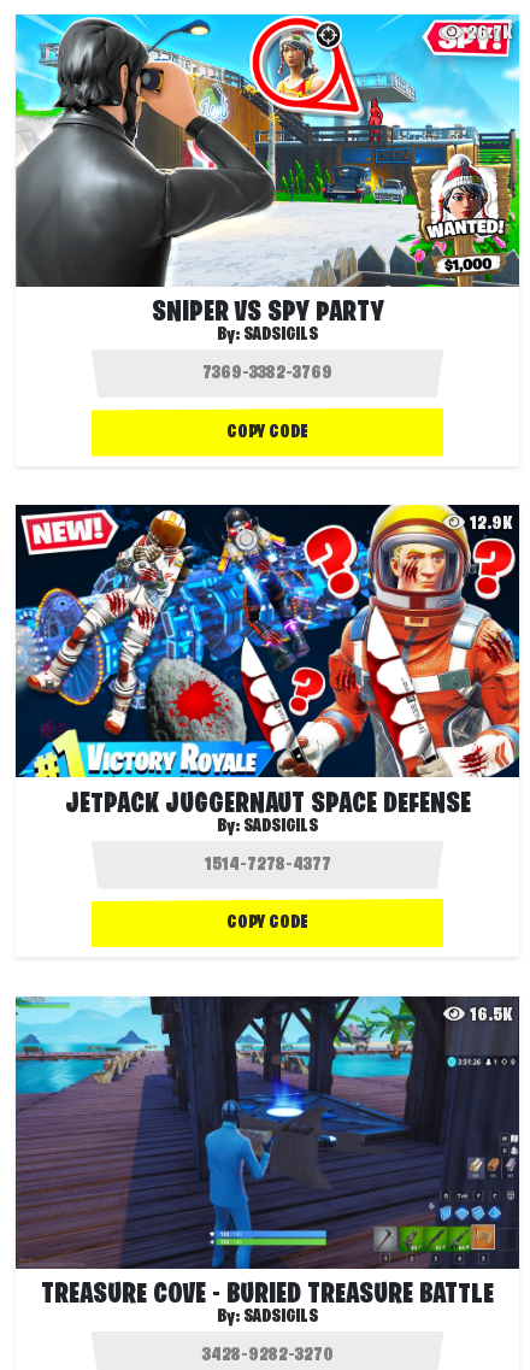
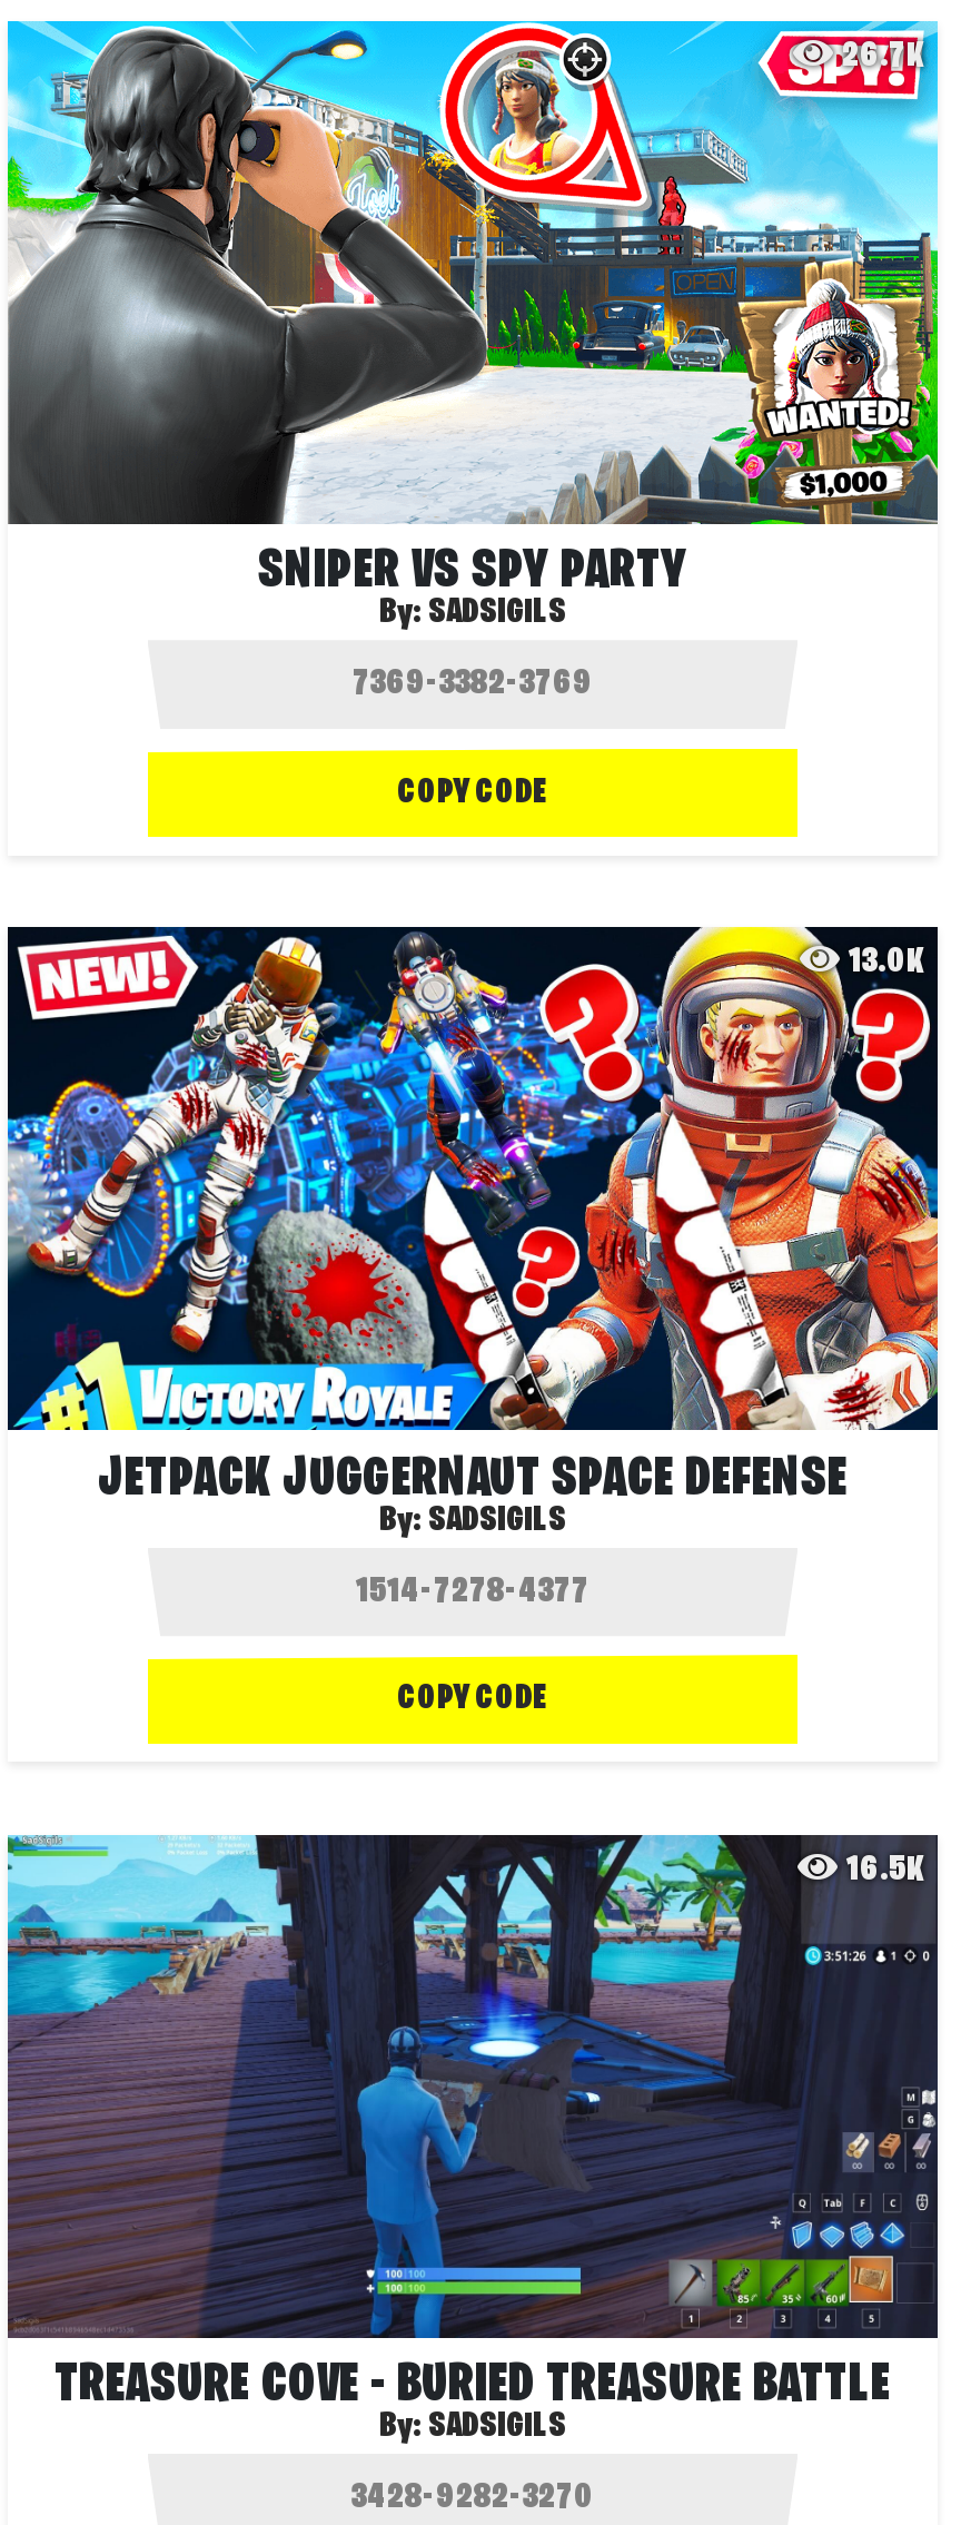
[470,515,519,534] 12.9K -> [849,945,938,981] 13.0K

